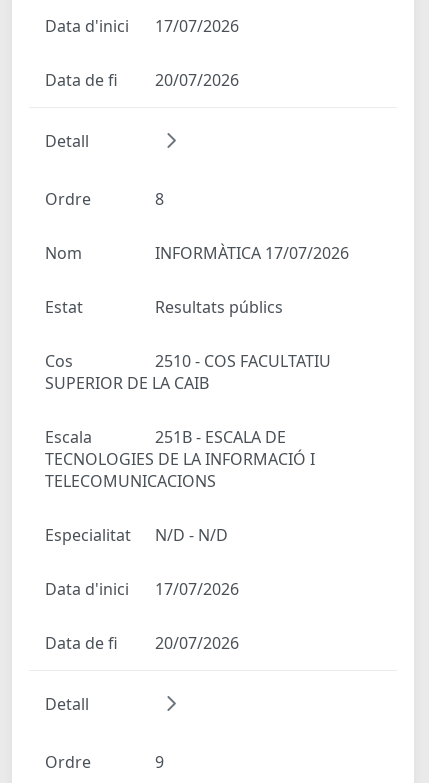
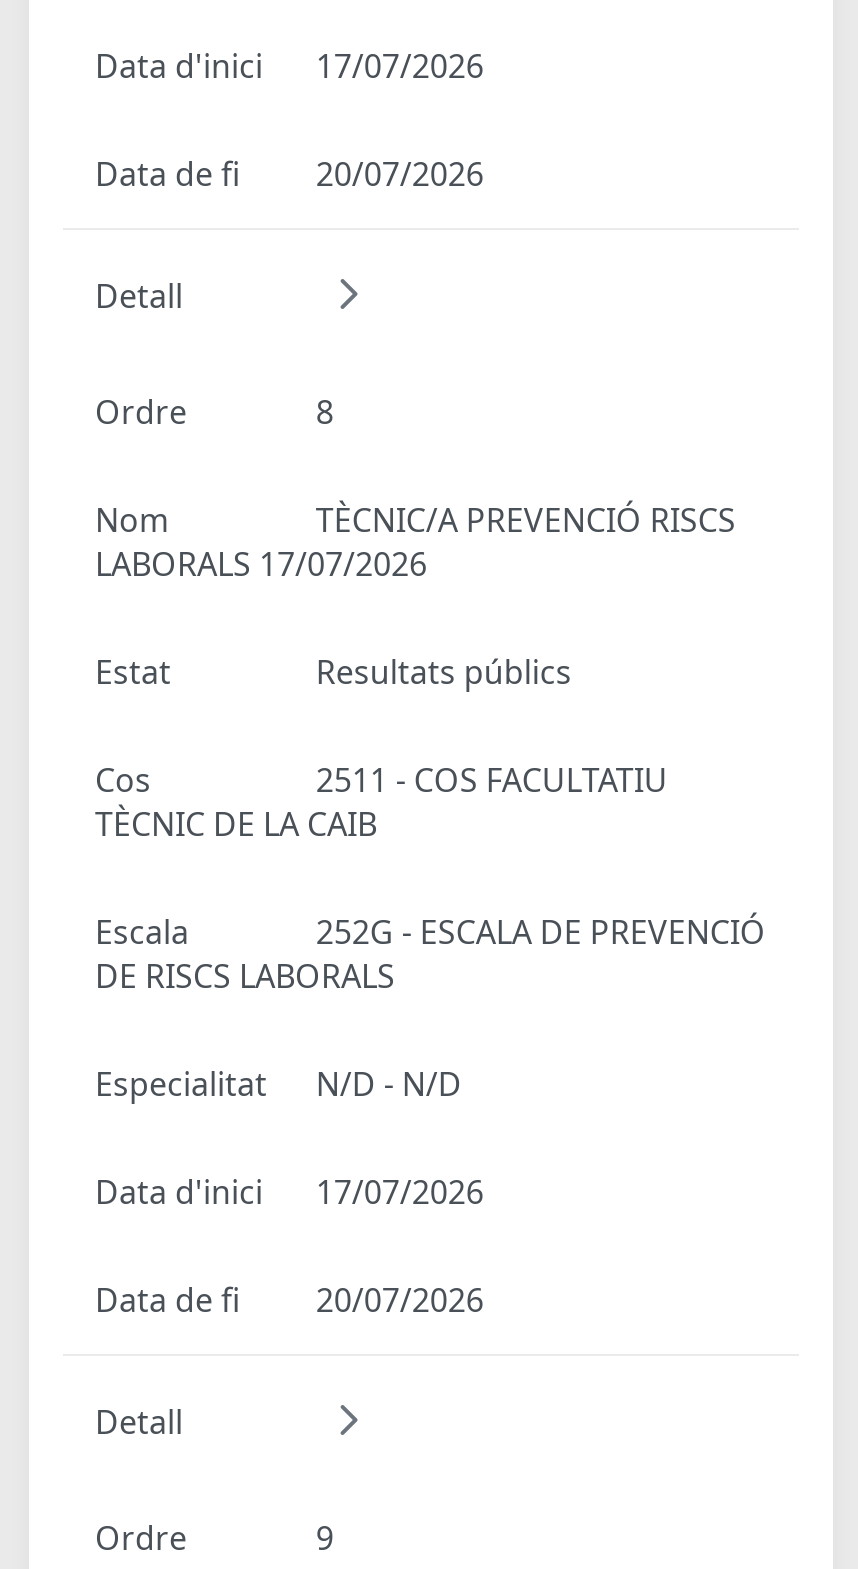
[155,242,349,264] INFORMÀTICA 17/07/2026 -> [95,498,736,586] TÈCNIC/A PREVENCIÓ RISCS | LABORALS 17/07/2026
moved [45,296,283,372] -> [95,650,572,802]: Estat | Resultats públics | Cos
[155,350,331,372] 2510 - COS FACULTATIU -> [316,758,668,802] 2511 - COS FACULTATIU
[45,372,209,394] SUPERIOR DE LA CAIB -> [95,802,377,846] TÈCNIC DE LA CAIB
[45,426,315,492] 251B - ESCALA DE | TECNOLOGIES DE LA INFORMACIÓ I | TELECOMUNICACIONS -> [95,910,766,998] 252G - ESCALA DE PREVENCIÓ | DE RISCS LABORALS
moved [45,426,92,448] -> [95,910,189,954]: Escala

